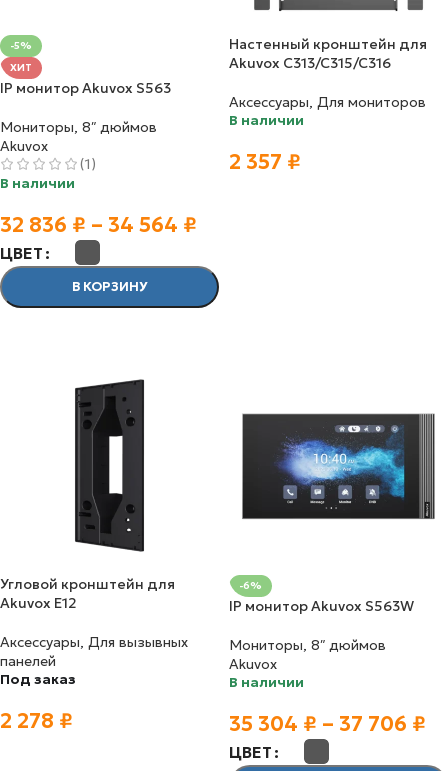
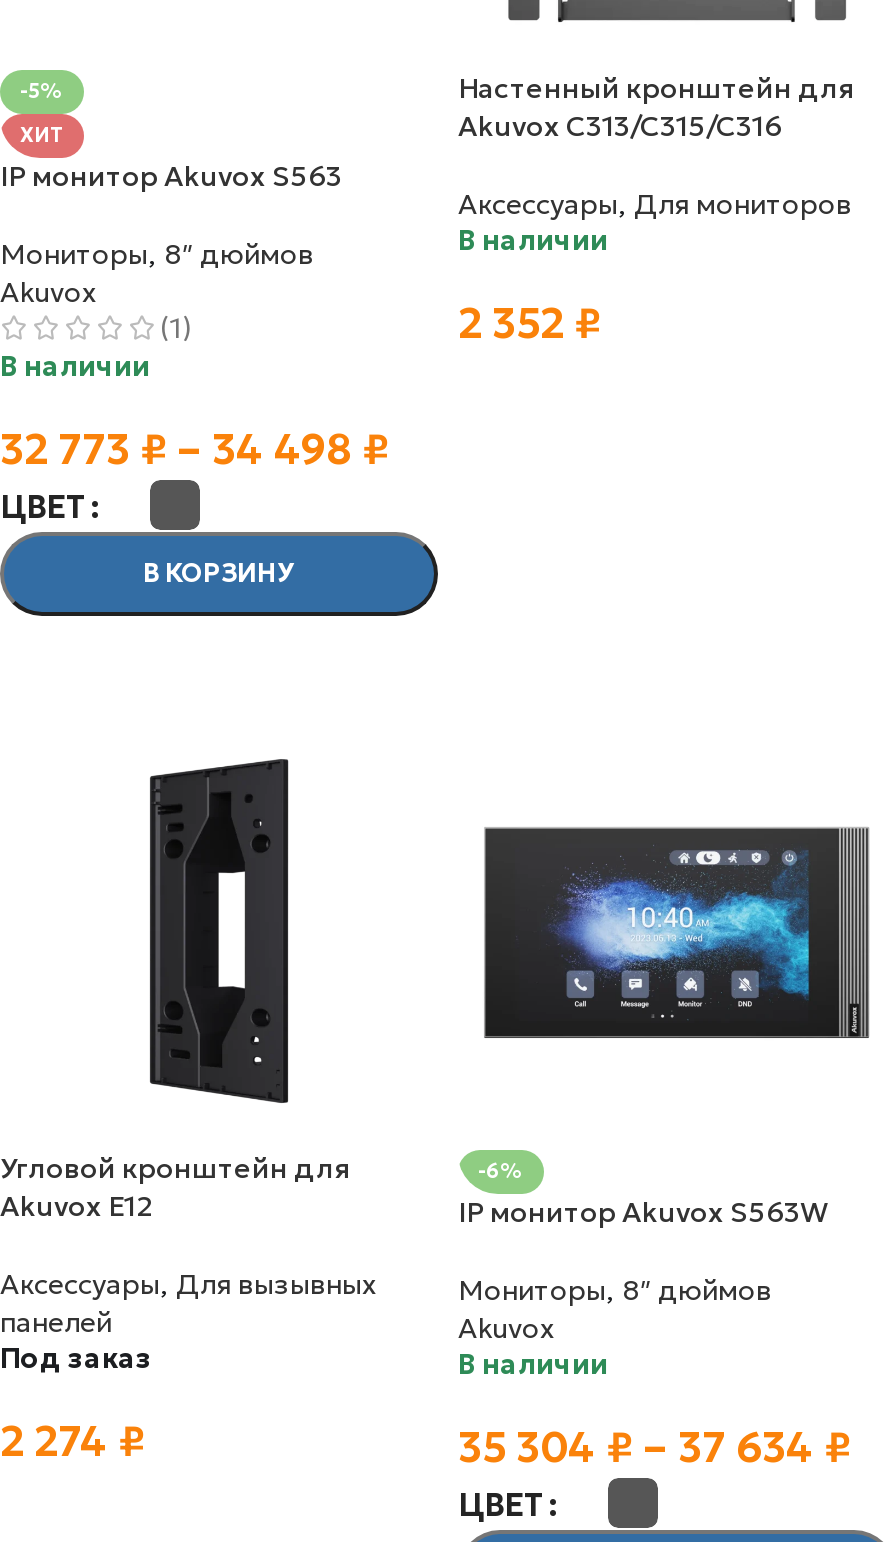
[229,149,301,175] 2 357 ₽ -> [458,298,602,350] 2 352 ₽
[0,212,197,238] 32 836 ₽ – 34 564 ₽ -> [0,424,390,476] 32 773 ₽ – 34 498 ₽
[0,708,73,734] 2 278 ₽ -> [0,1416,146,1468] 2 274 ₽
[229,711,426,737] 35 304 ₽ – 37 706 ₽ -> [458,1422,852,1474] 35 304 ₽ – 37 634 ₽

